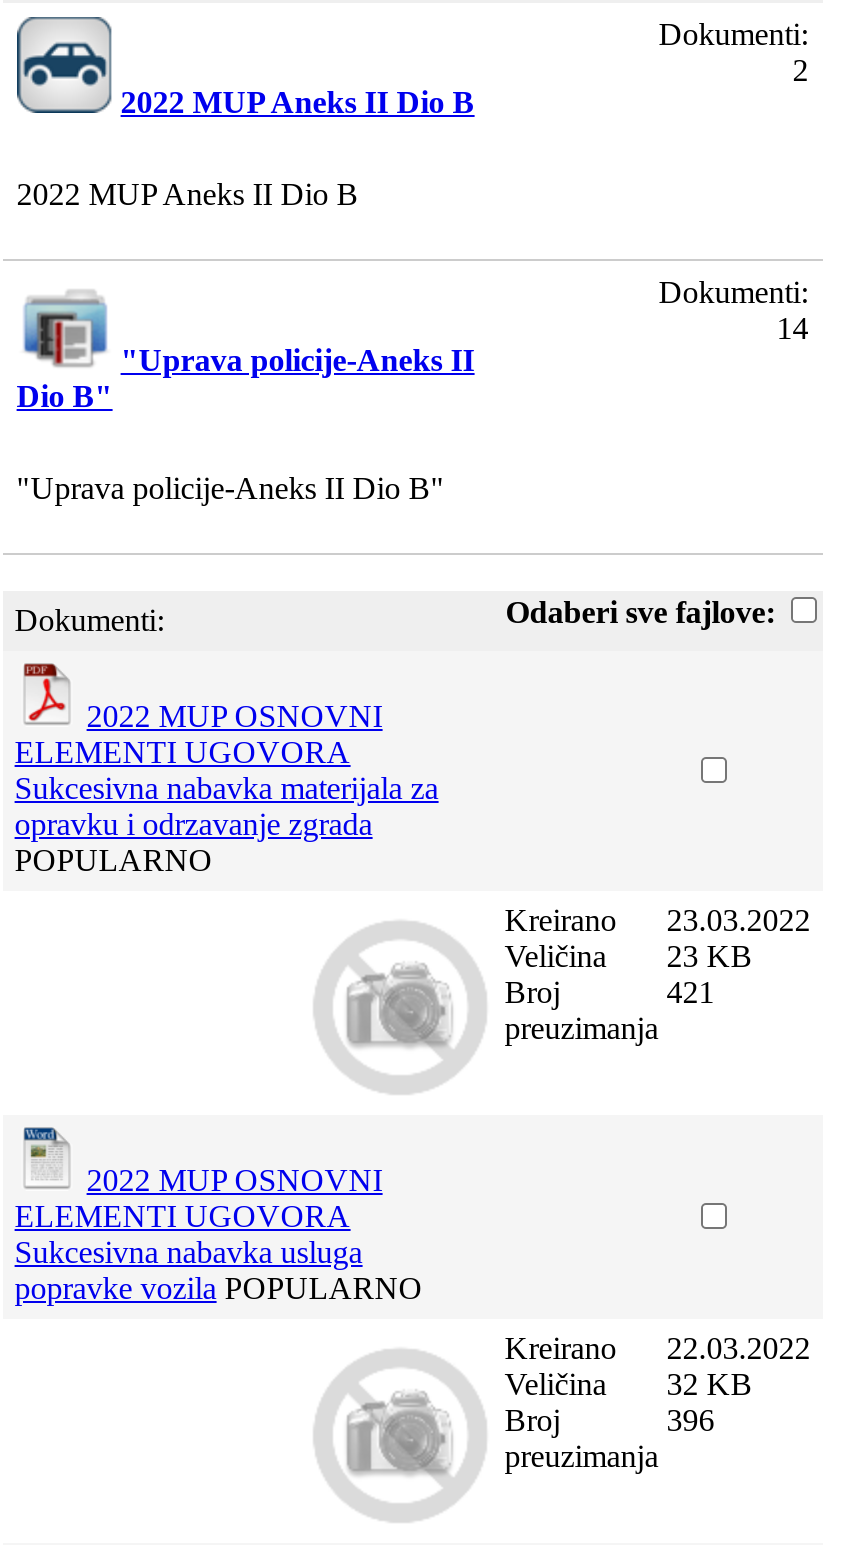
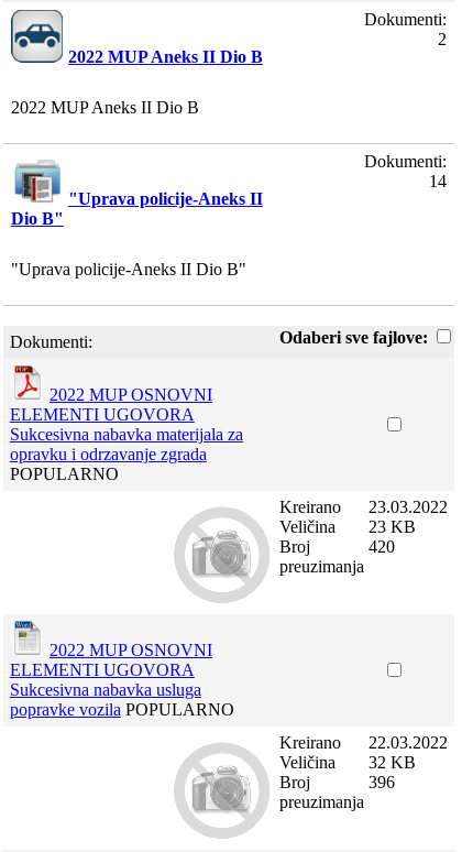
[667,975,715,1009] 421 -> [368,537,395,556] 420

